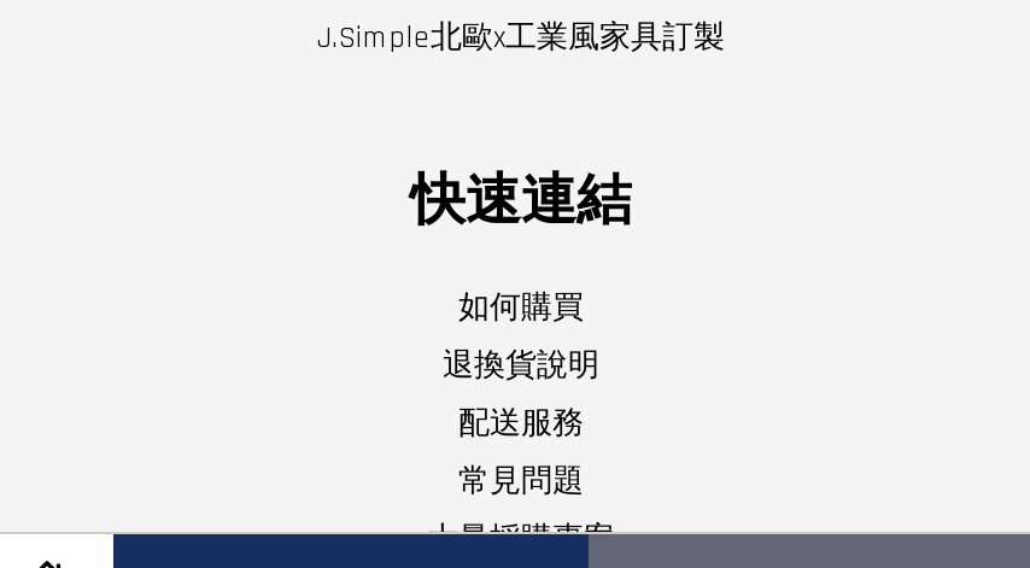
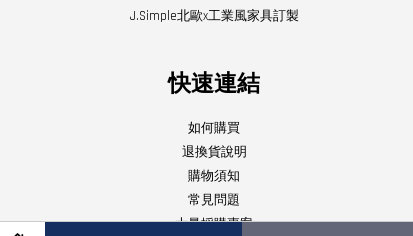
[458,404,584,442] 配送服務 -> [188,168,240,184] 購物須知

